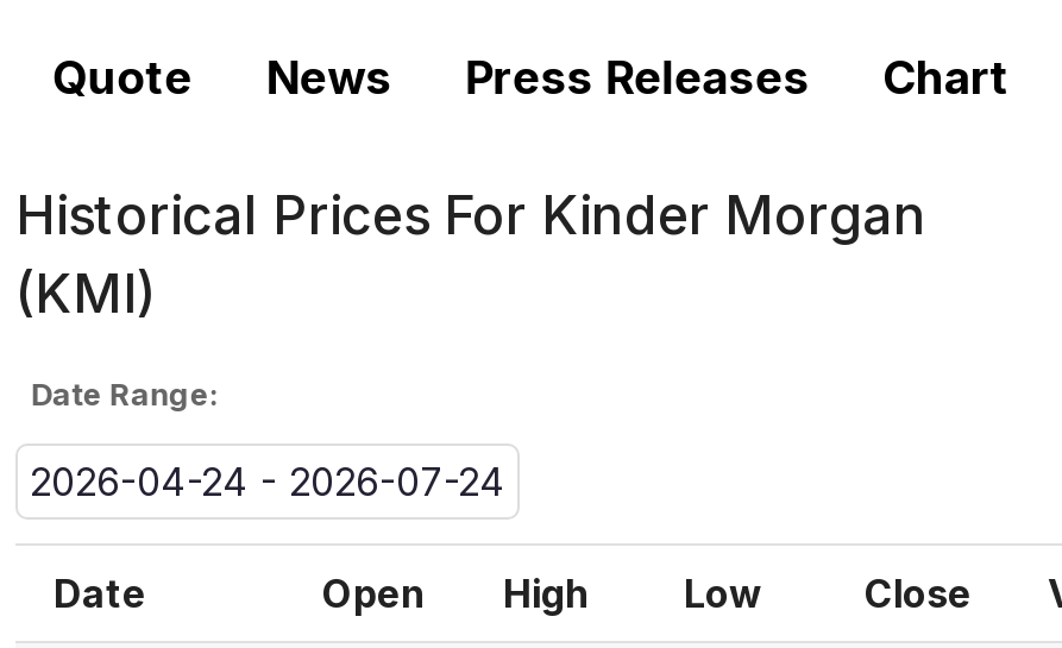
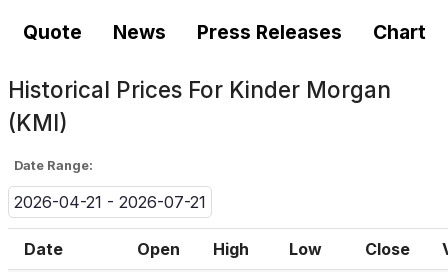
[30,459,505,506] 2026-04-24 - 2026-07-24 -> [14,192,206,212] 2026-04-21 - 2026-07-21

